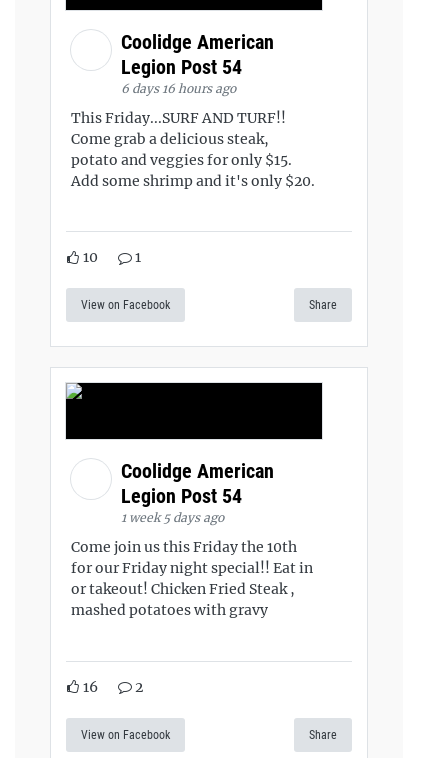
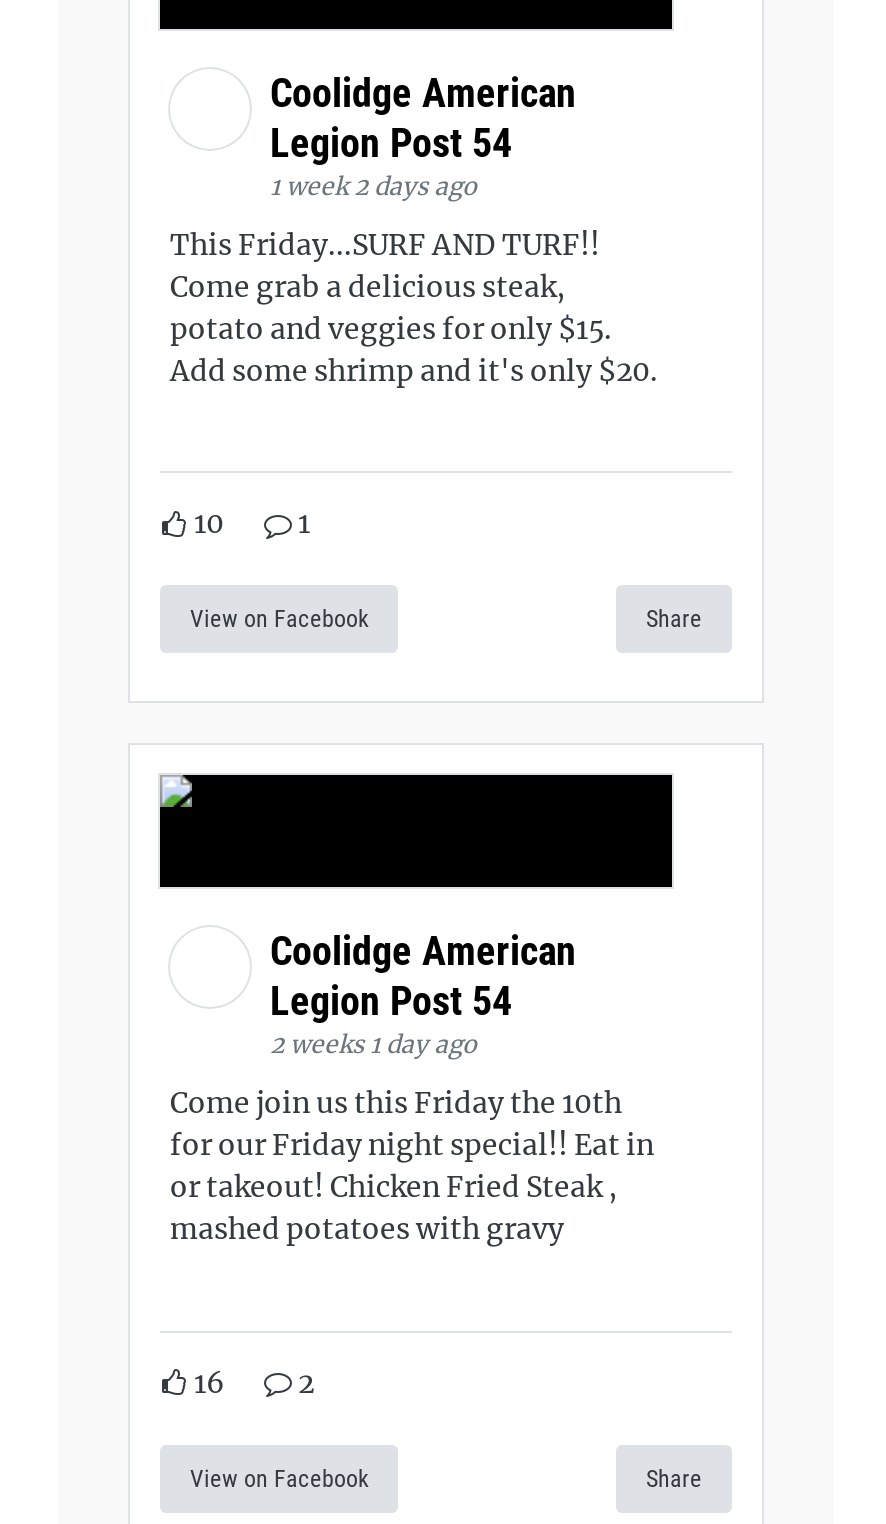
[121,80,236,95] 6 days 16 hours ago -> [270,170,476,200] 1 week 2 days ago
[121,510,224,525] 1 week 5 days ago -> [270,1029,476,1059] 2 weeks 1 day ago

